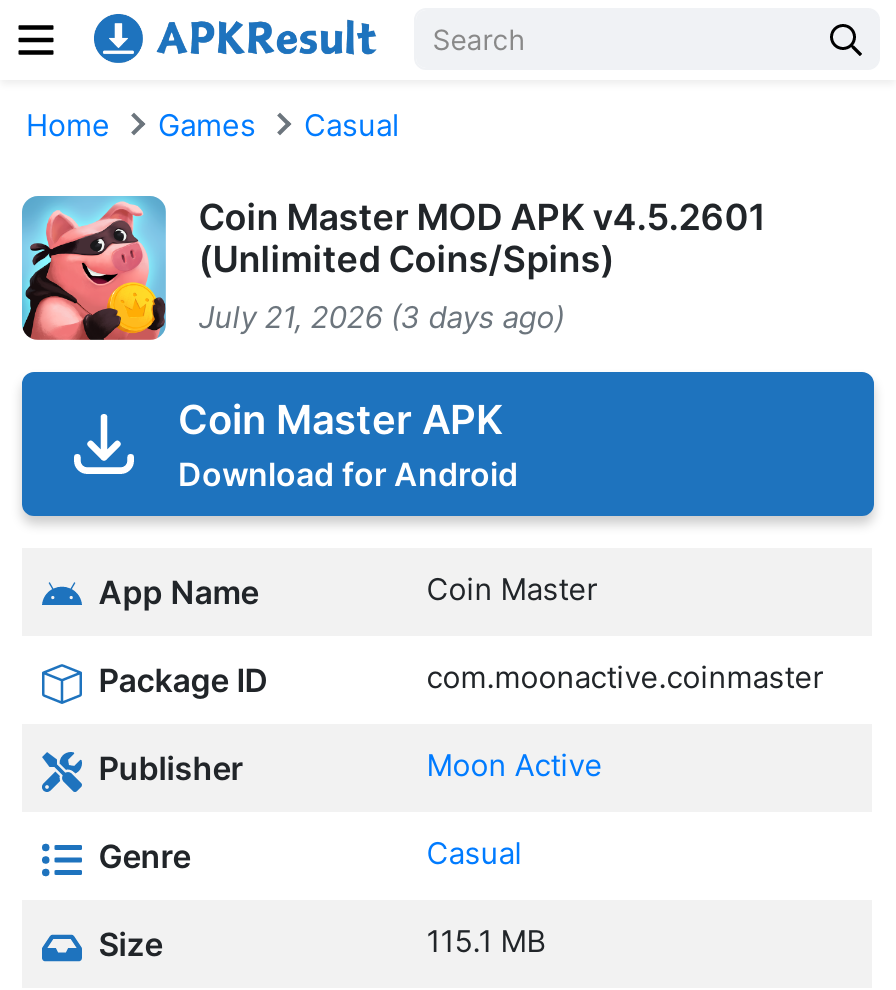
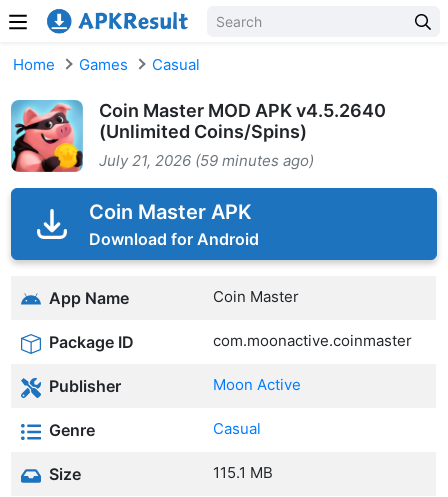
[198,196,766,238] Coin Master MOD APK v4.5.2601 -> [99,100,386,121] Coin Master MOD APK v4.5.2640
[198,298,564,336] July 21, 2026 (3 days ago) -> [99,151,314,170] July 21, 2026 (59 minutes ago)

